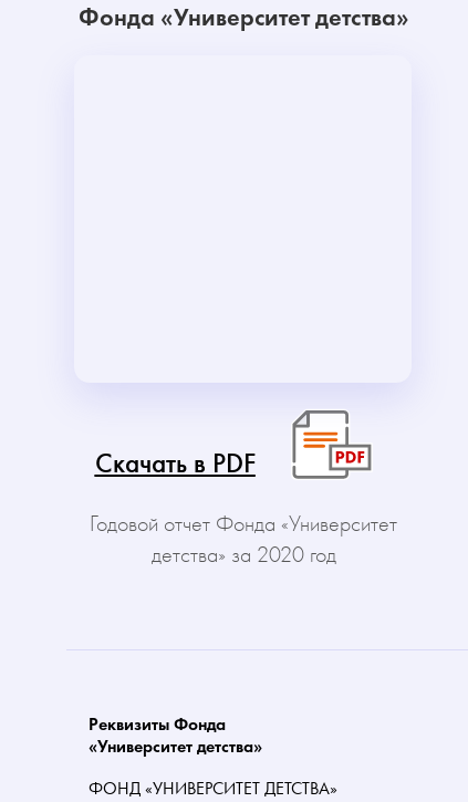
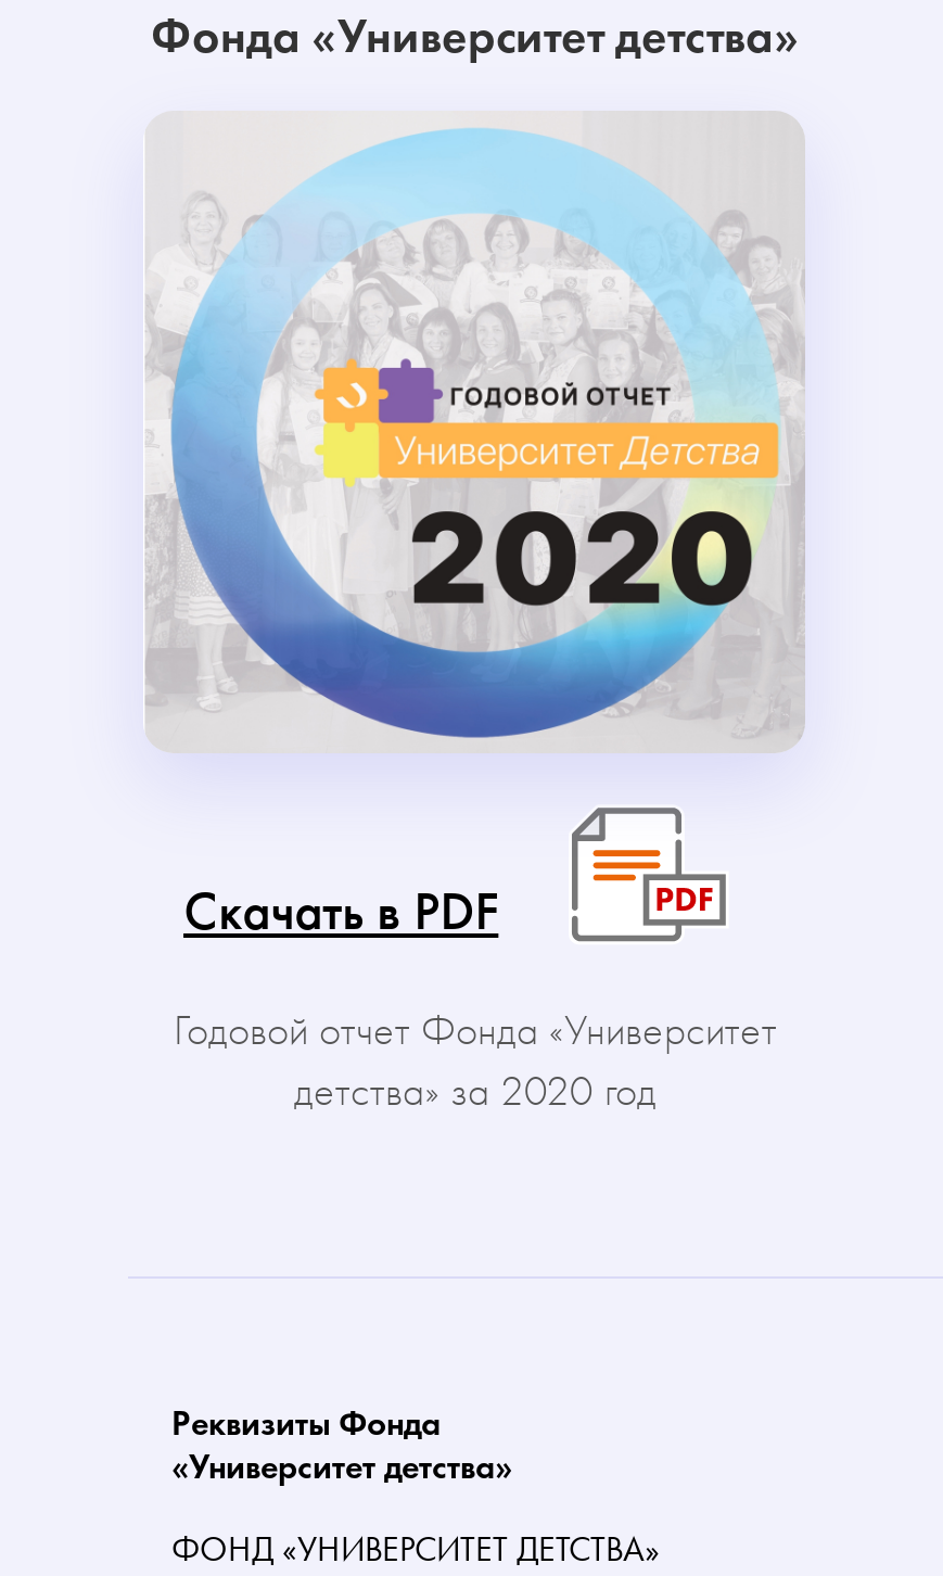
none -> [145,113,805,751] [image]

